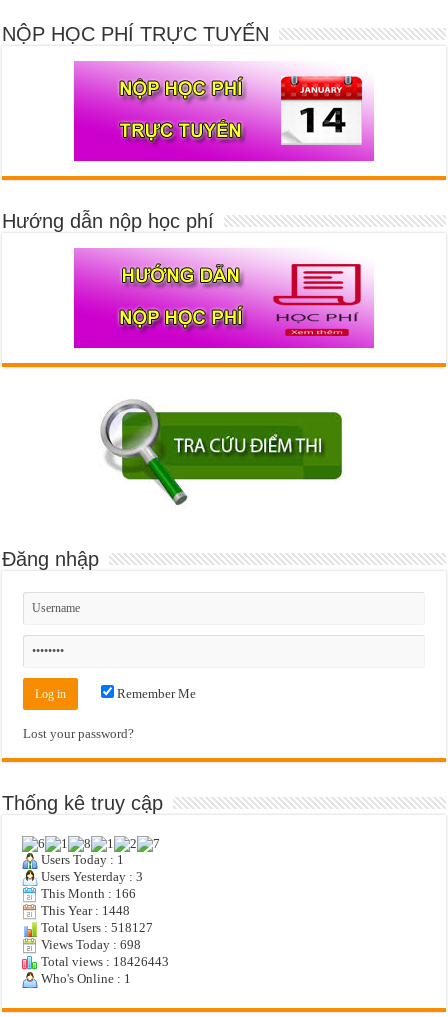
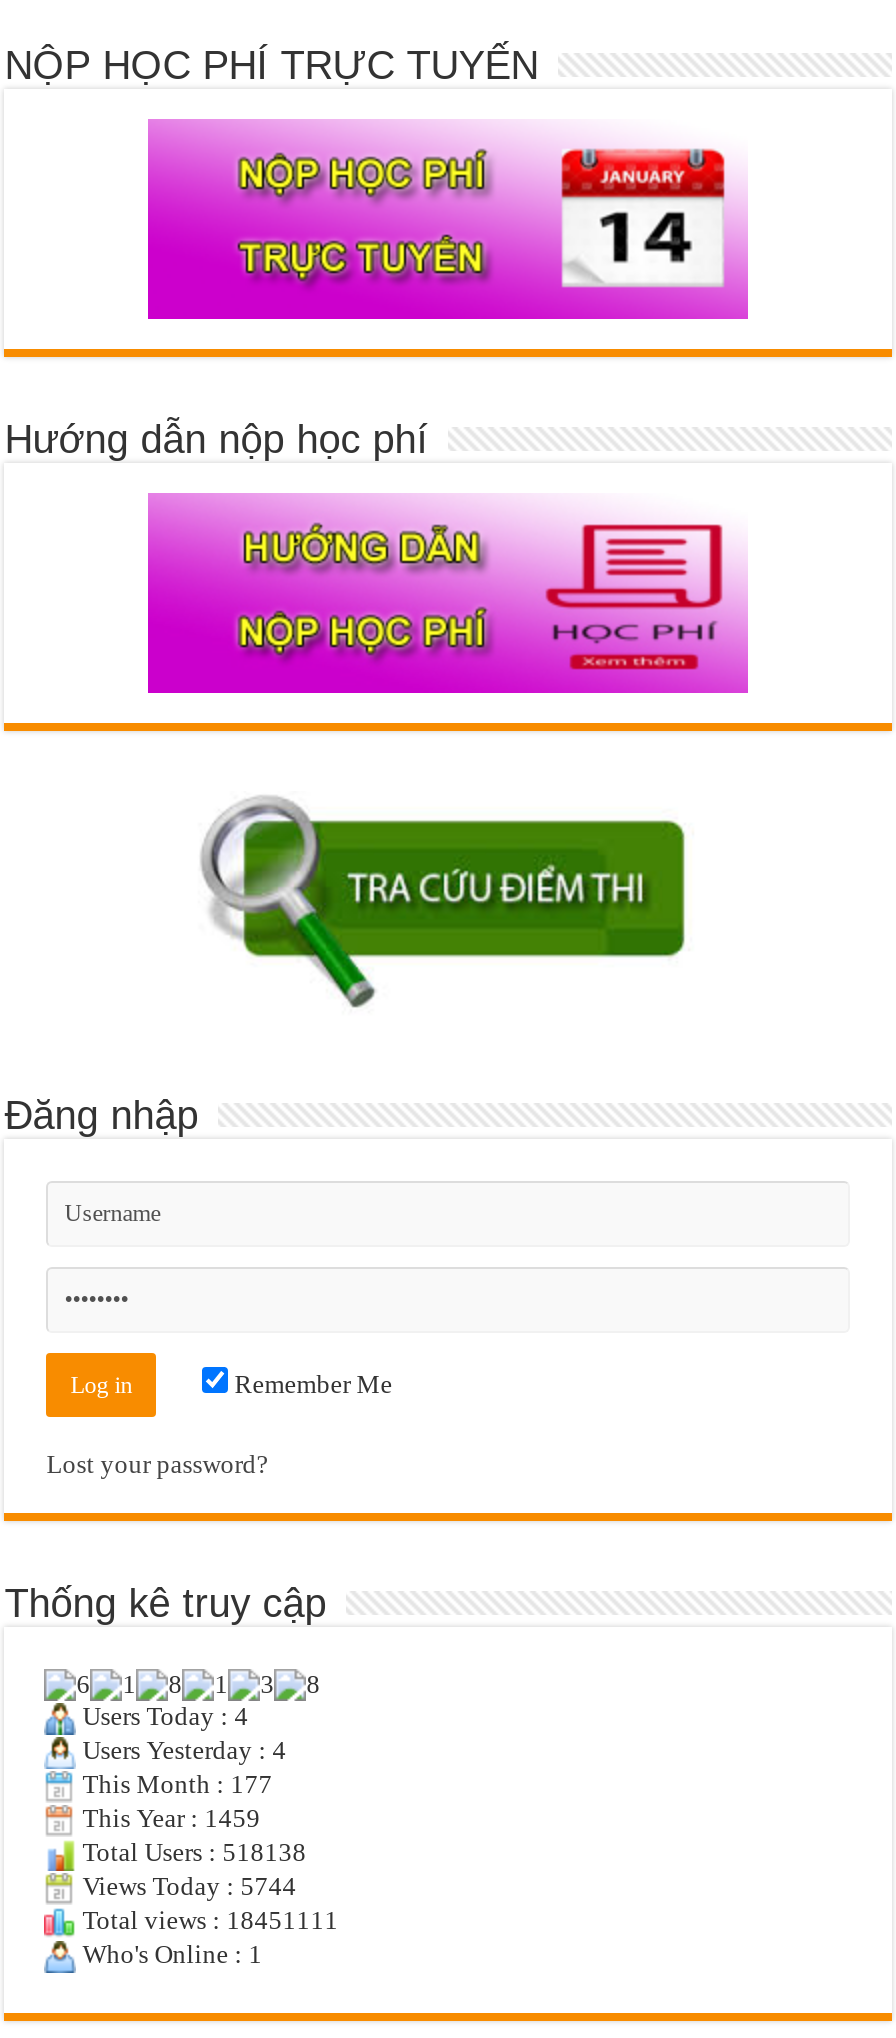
[38,852,124,867] Users Today : 1 -> [76,1702,248,1732] Users Today : 4
[38,869,143,884] Users Yesterday : 3 -> [76,1736,286,1766] Users Yesterday : 4
[38,886,136,901] This Month : 166 -> [76,1770,272,1800] This Month : 177
[38,903,130,918] This Year : 1448 -> [76,1804,260,1834] This Year : 1459
[38,920,153,935] Total Users : 518127 -> [76,1838,306,1868] Total Users : 518138
[38,937,141,952] Views Today : 698 -> [76,1872,296,1902] Views Today : 5744
[38,954,169,969] Total views : 18426443 -> [76,1906,338,1936] Total views : 18451111

